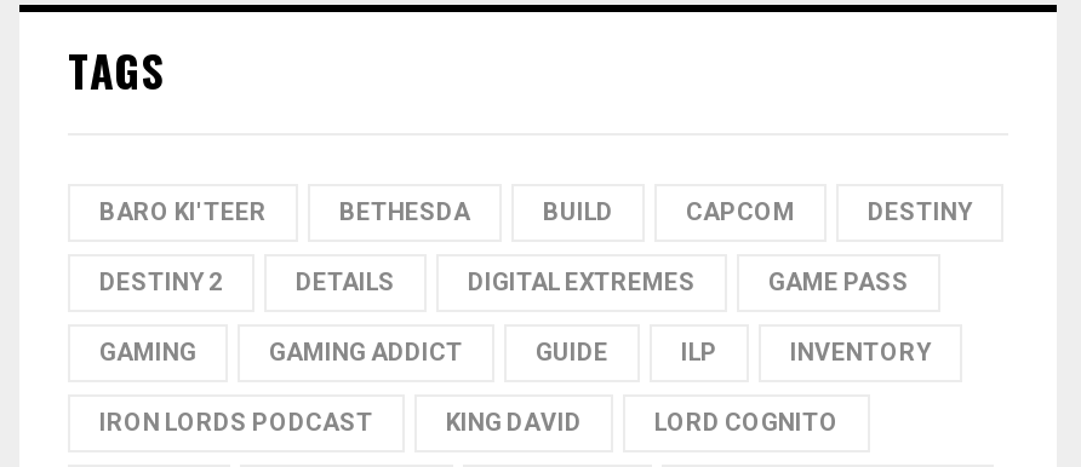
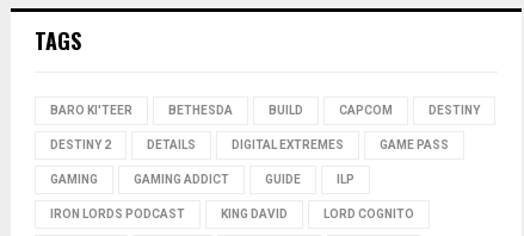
[790,338,931,365] INVENTORY -> none

